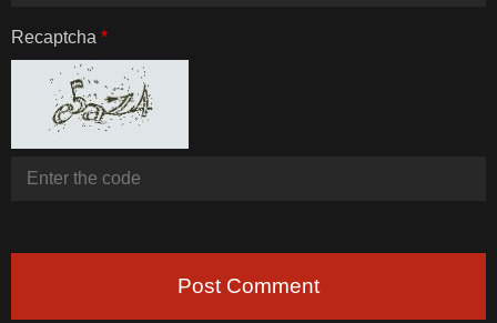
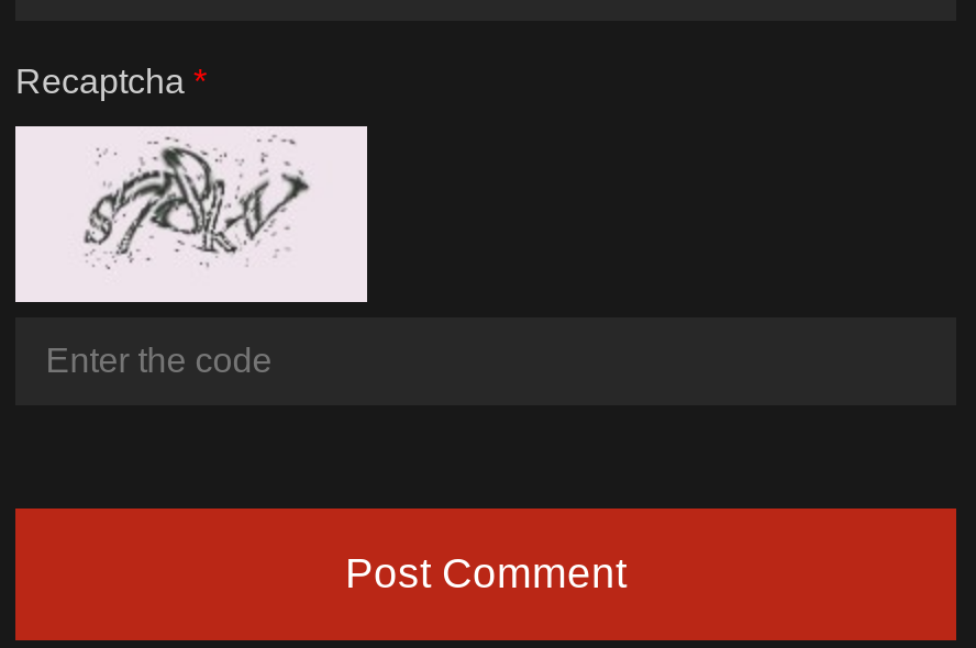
[47,63,159,131] [image] -> [84,137,310,262] [image]

